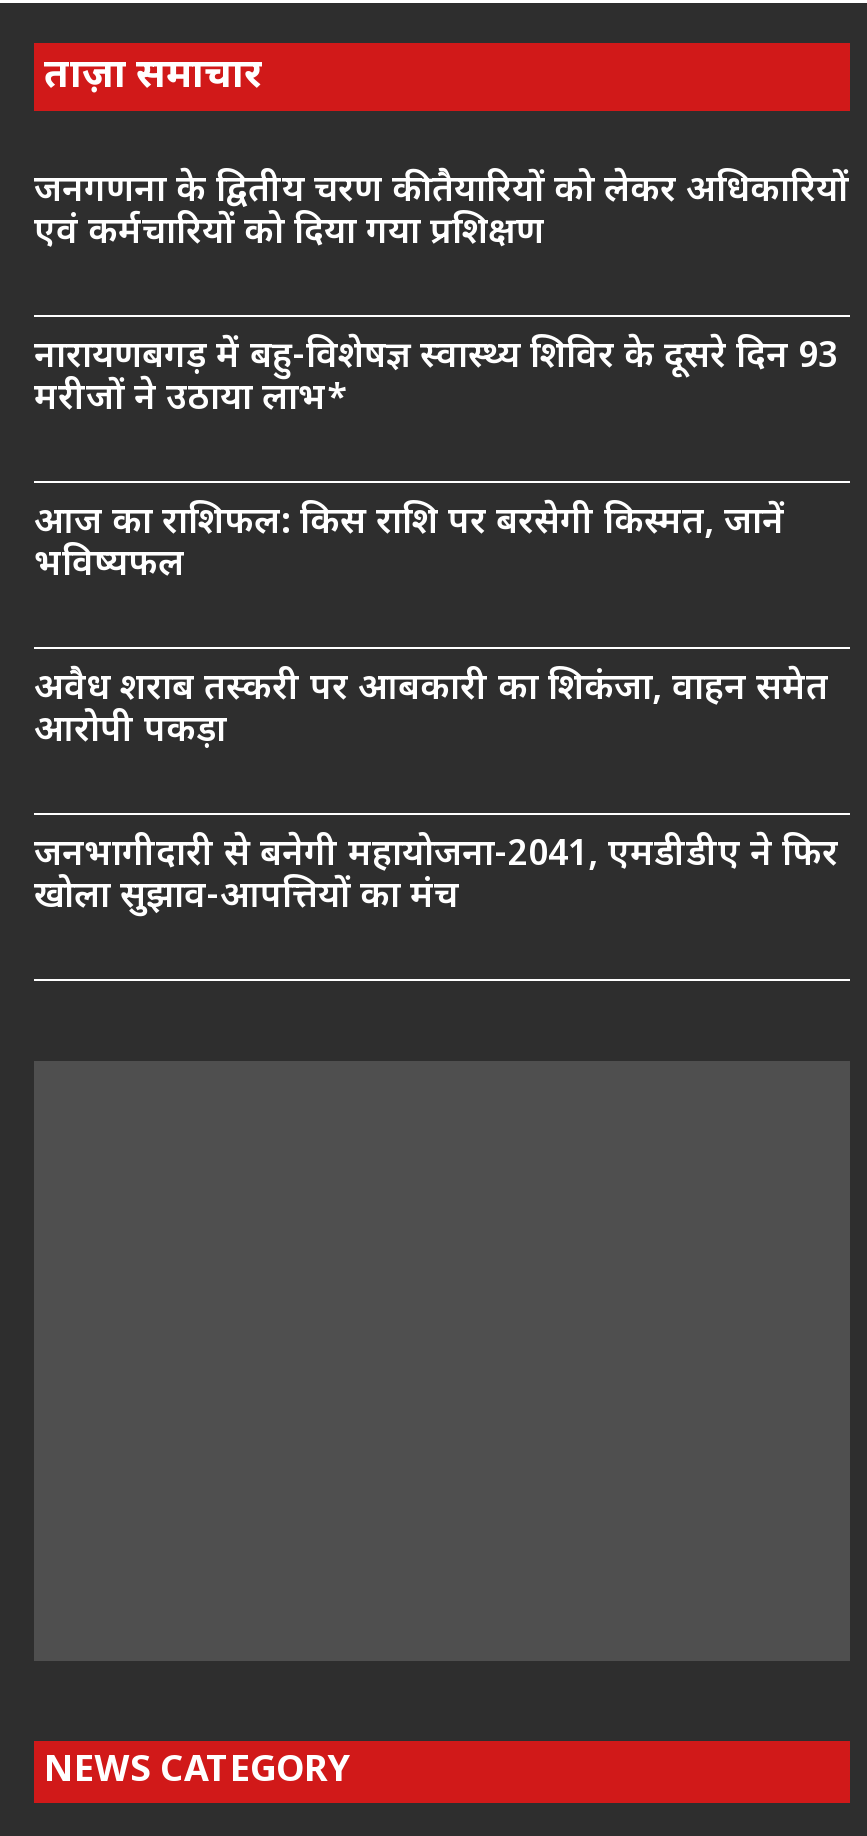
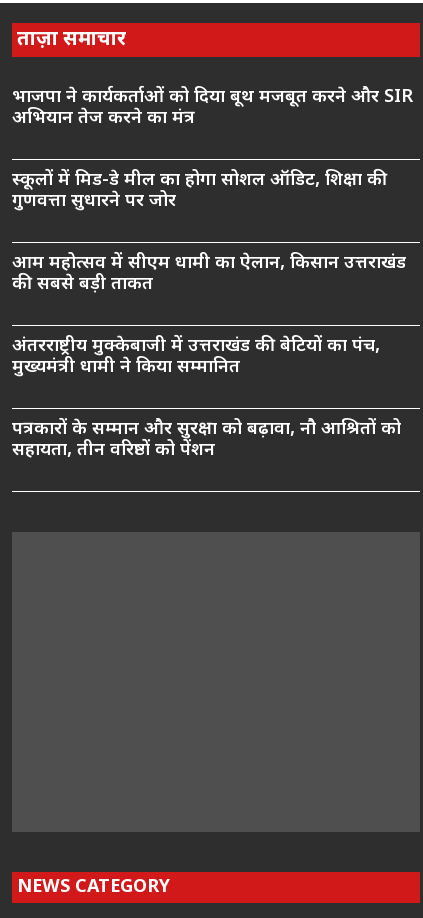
[34,168,848,256] जनगणना के द्वितीय चरण की तैयारियों को लेकर अधिकारियों | एवं कर्मचारियों को दिया गया प्रशिक्षण -> [12,86,413,130] भाजपा ने कार्यकर्ताओं को दिया बूथ मजबूत करने और SIR | अभियान तेज करने का मंत्र
[34,334,838,422] नारायणबगड़ में बहु-विशेषज्ञ स्वास्थ्य शिविर के दूसरे दिन 93 | मरीजों ने उठाया लाभ* -> [12,169,387,213] स्कूलों में मिड-डे मील का होगा सोशल ऑडिट, शिक्षा की | गुणवत्ता सुधारने पर जोर
[34,500,784,588] आज का राशिफल: किस राशि पर बरसेगी किस्मत, जानें | भविष्यफल -> [12,252,406,296] आम महोत्सव में सीएम धामी का ऐलान, किसान उत्तराखंड | की सबसे बड़ी ताकत
[34,666,828,754] अवैध शराब तस्करी पर आबकारी का शिकंजा, वाहन समेत | आरोपी पकड़ा -> [12,335,380,379] अंतरराष्ट्रीय मुक्केबाजी में उत्तराखंड की बेटियों का पंच, | मुख्यमंत्री धामी ने किया सम्मानित
[34,832,838,920] जनभागीदारी से बनेगी महायोजना-2041, एमडीडीए ने फिर | खोला सुझाव-आपत्तियों का मंच -> [12,418,401,462] पत्रकारों के सम्मान और सुरक्षा को बढ़ावा, नौ आश्रितों को | सहायता, तीन वरिष्ठों को पेंशन

